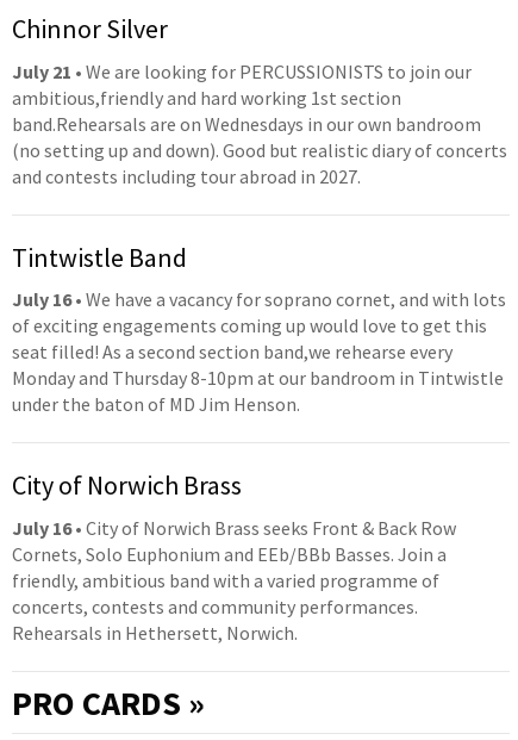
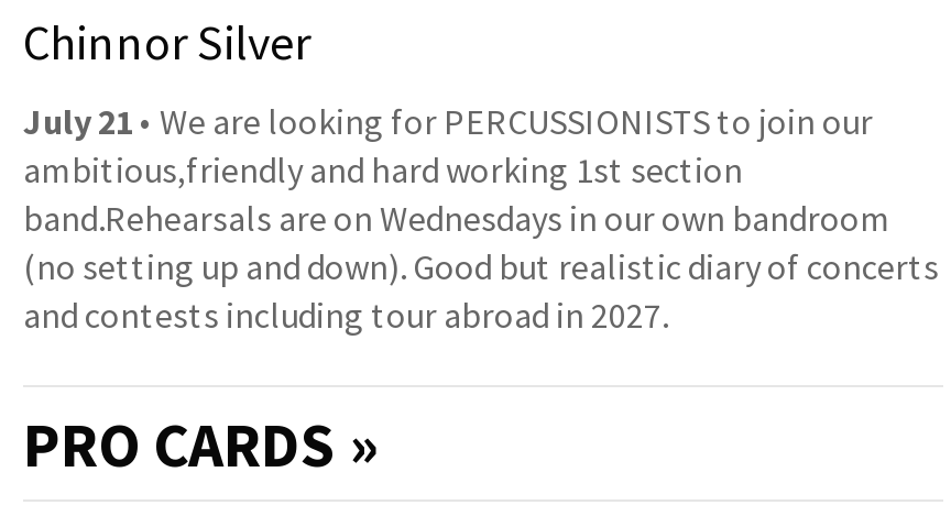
[12,240,506,644] Tintwistle Band | July 16• We have a vacancy for soprano cornet, and with lots | of exciting engagements coming up would love to get this | seat filled! As a second section band,we rehearse every | Monday and Thursday 8-10pm at our bandroom in Tintwistle | under the baton of MD Jim Henson. | City of Norwich Brass | July 16• City of Norwich Brass seeks Front & Back Row | Cornets, Solo Euphonium and EEb/BBb Basses. Join a | friendly, ambitious band with a varied programme of | concerts, contests and community performances. | Rehearsals in Hethersett, Norwich. -> none

